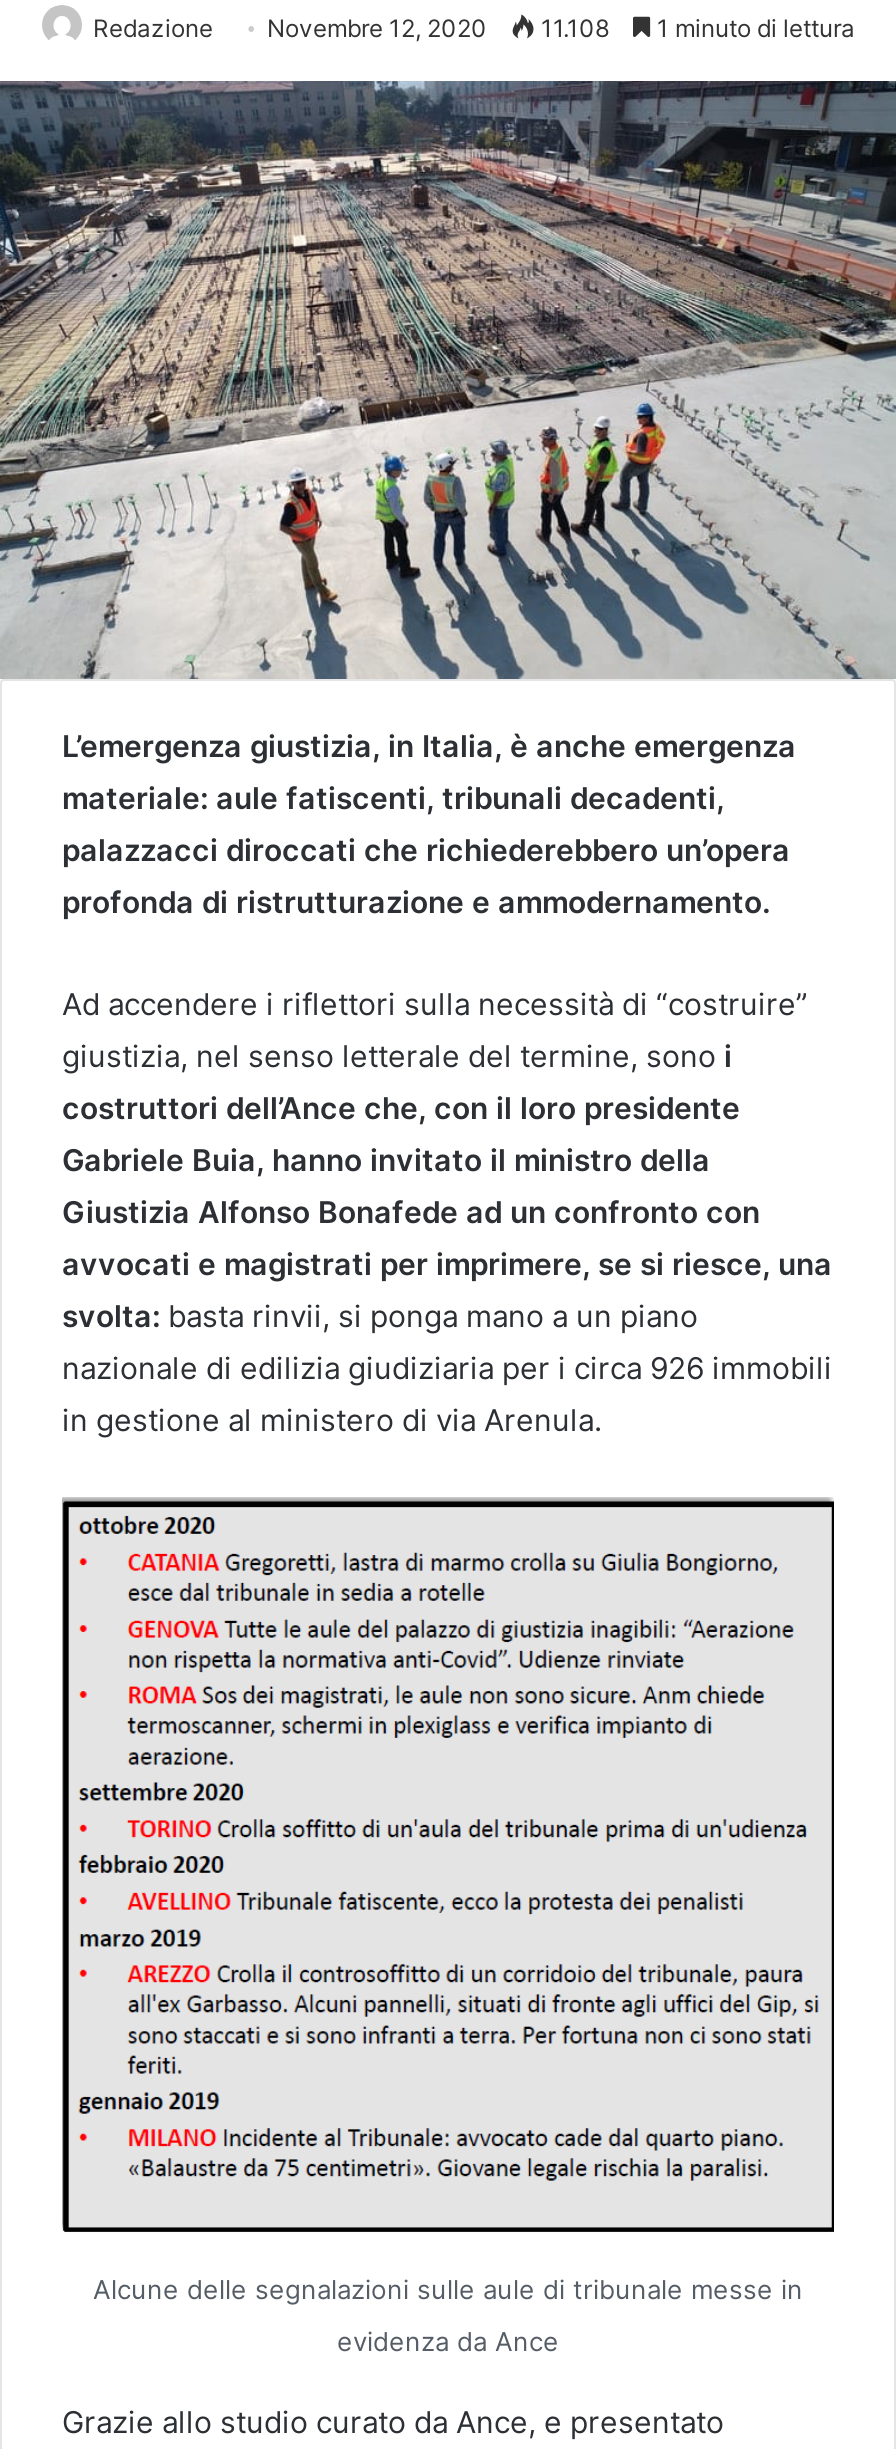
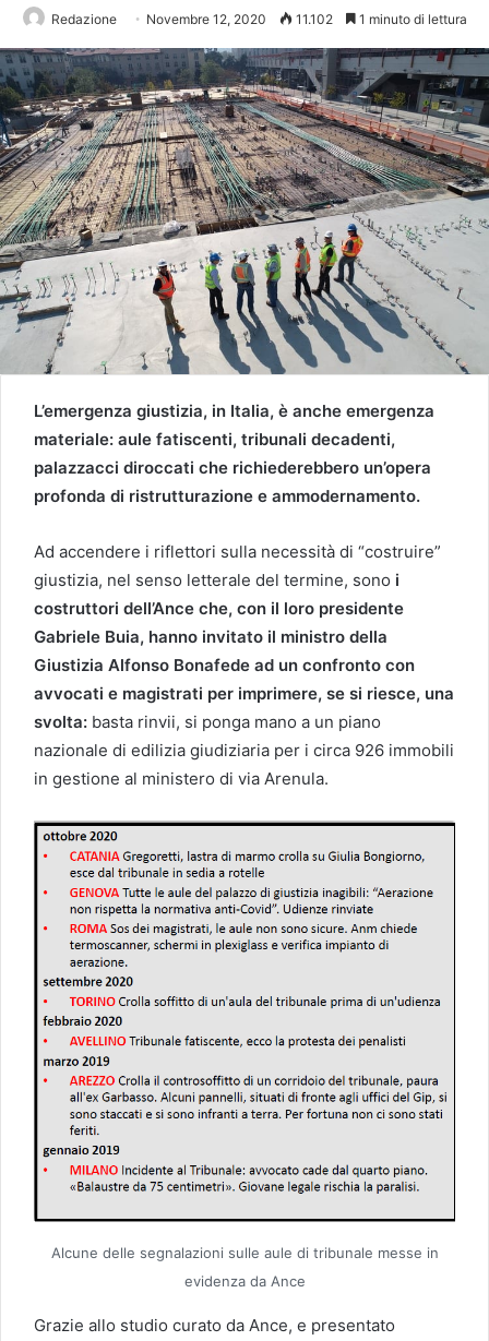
[93,13,855,43] Redazione Novembre 12, 2020 11.108 1 minuto di lettura -> [51,11,467,27] Redazione Novembre 12, 2020 11.102 1 minuto di lettura

